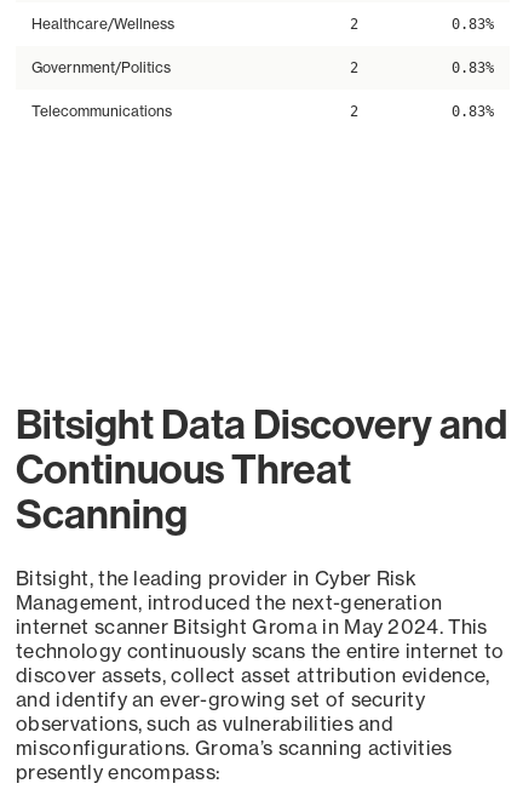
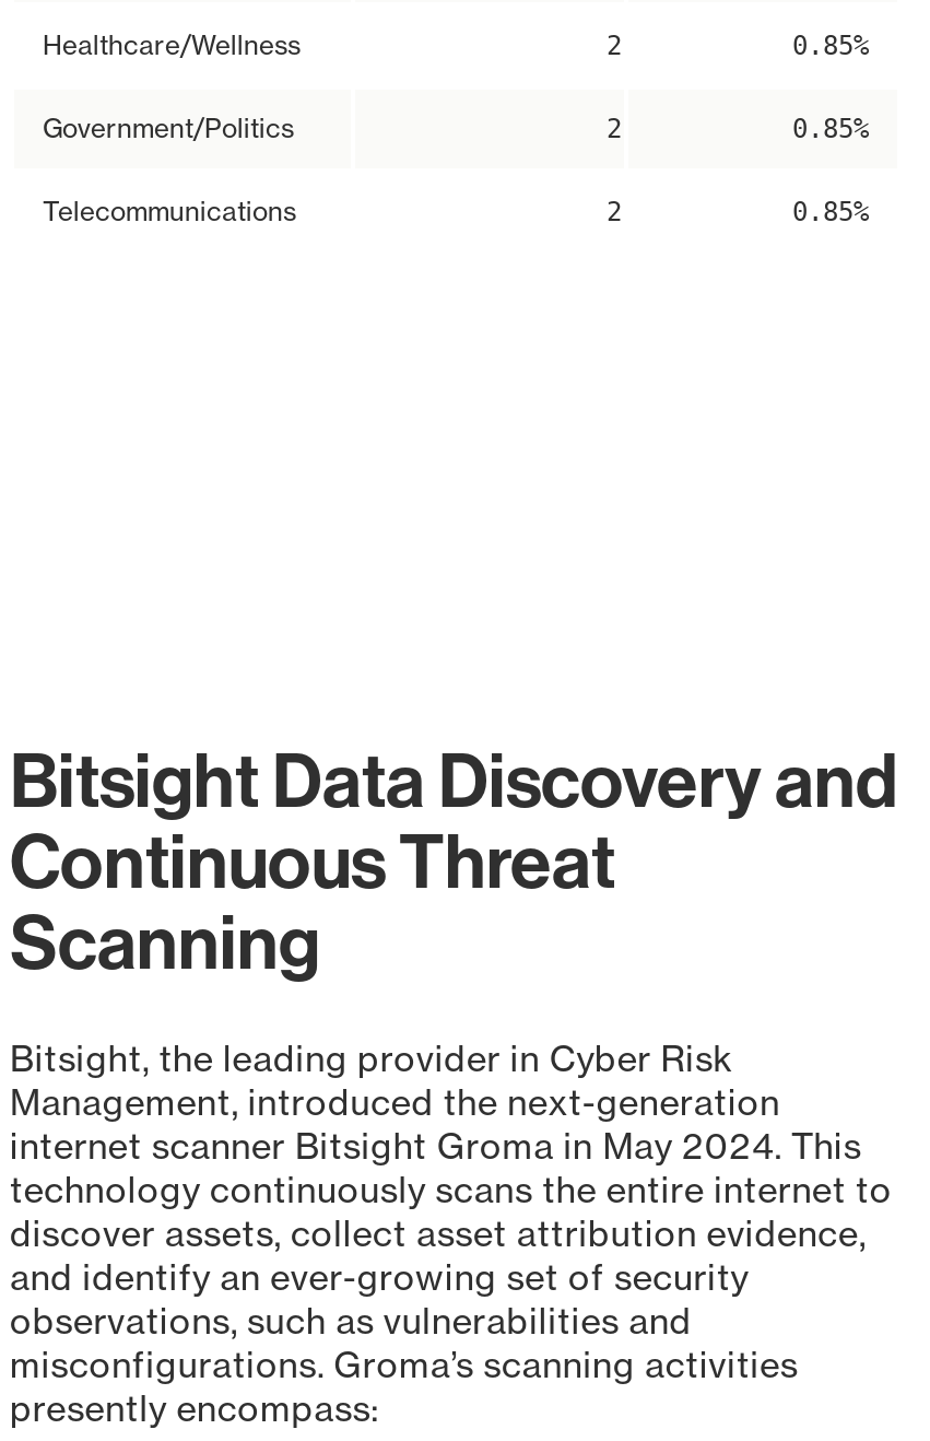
[452,16,494,33] 0.83% -> [792,31,869,61] 0.85%
[452,60,494,76] 0.83% -> [792,114,869,145] 0.85%
[452,103,494,120] 0.83% -> [792,197,869,228] 0.85%

